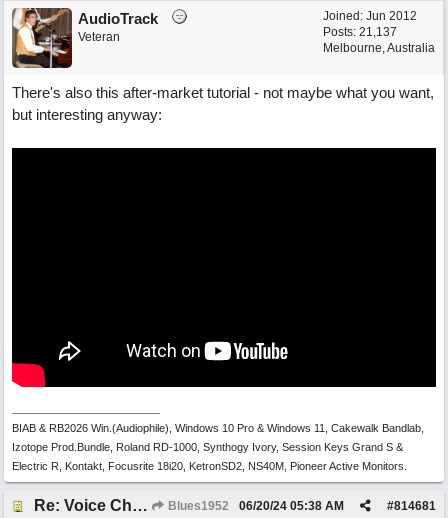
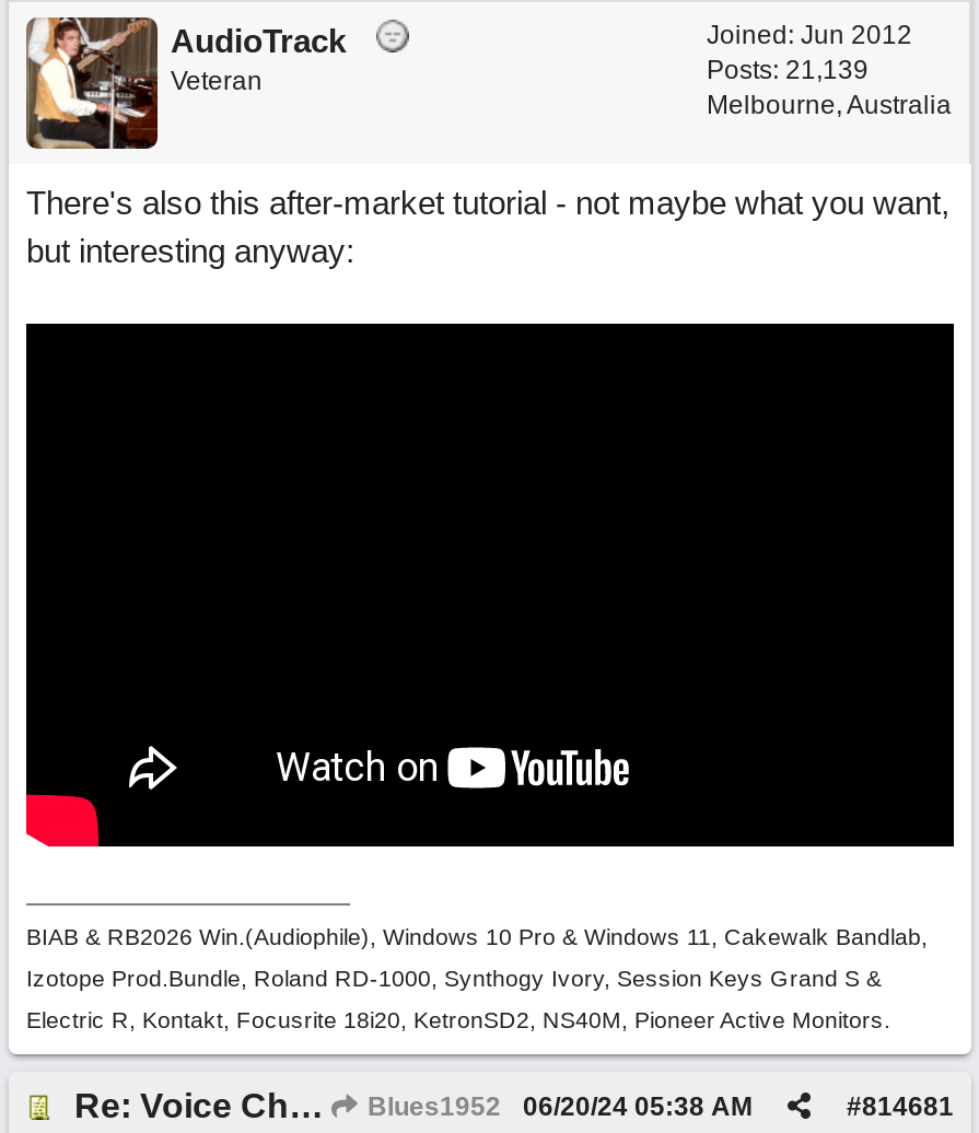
[323,25,397,39] Posts: 21,137 -> [707,55,869,85] Posts: 21,139

